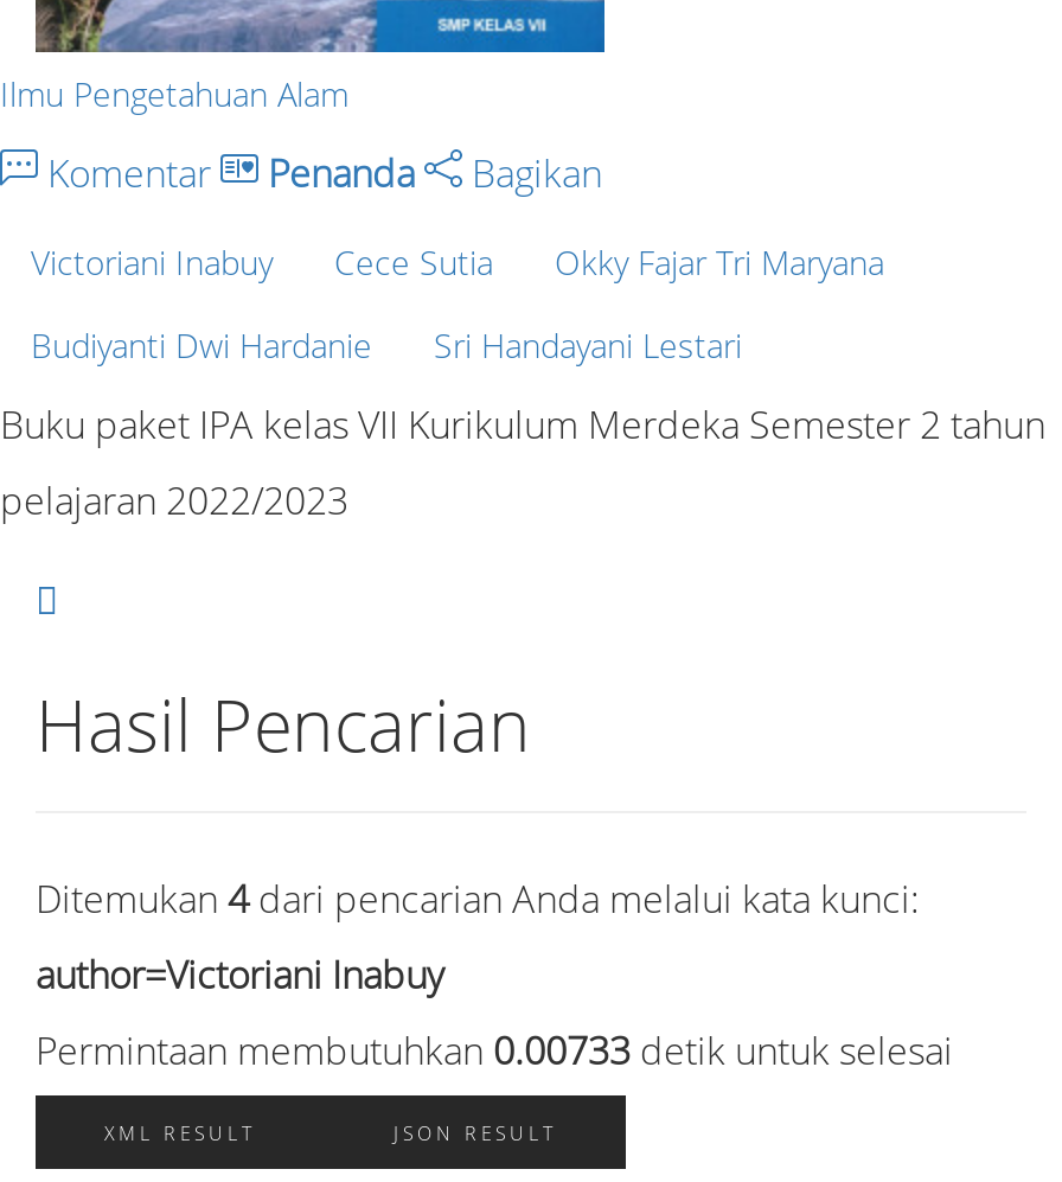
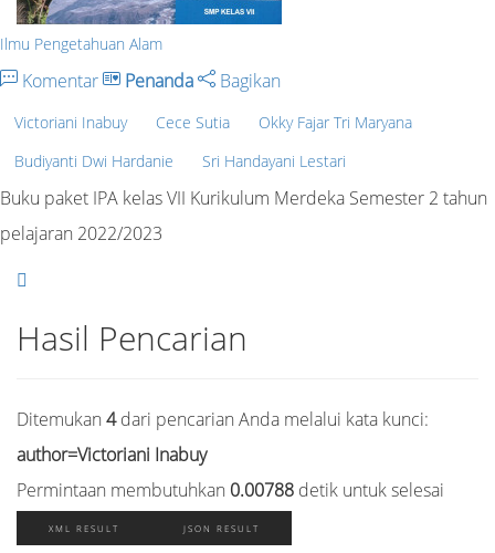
[36,1024,953,1076] Permintaan membutuhkan 0.00733 detik untuk selesai -> [17,478,444,502] Permintaan membutuhkan 0.00788 detik untuk selesai

